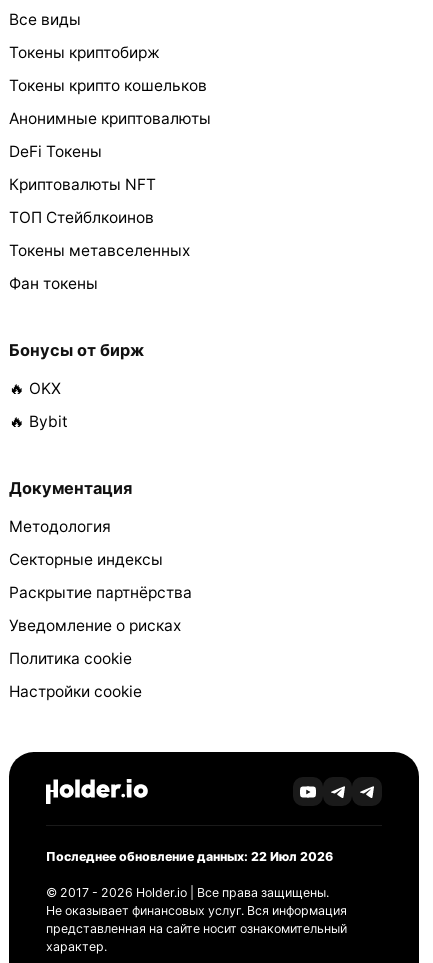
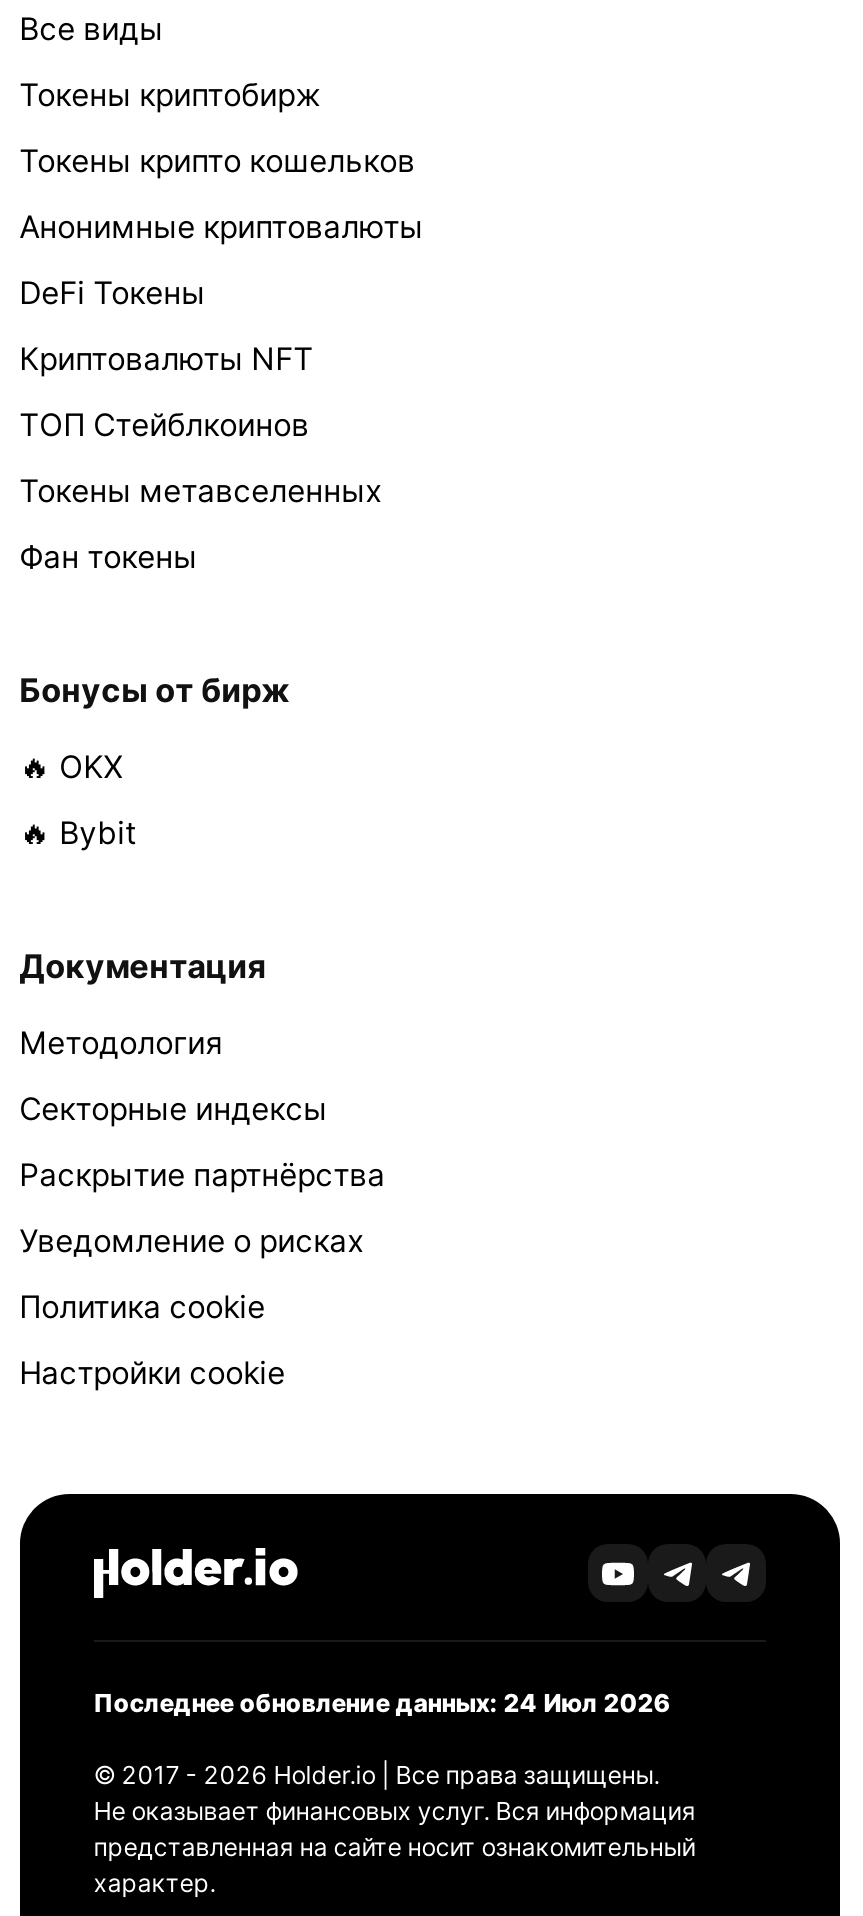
[46,849,333,864] Последнее обновление данных: 22 Июл 2026 -> [94,1689,670,1719] Последнее обновление данных: 24 Июл 2026

